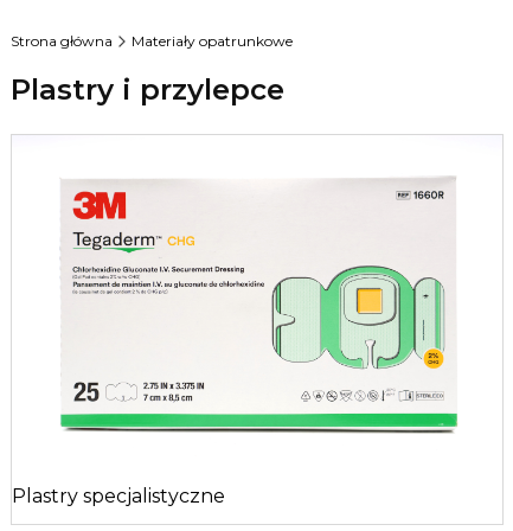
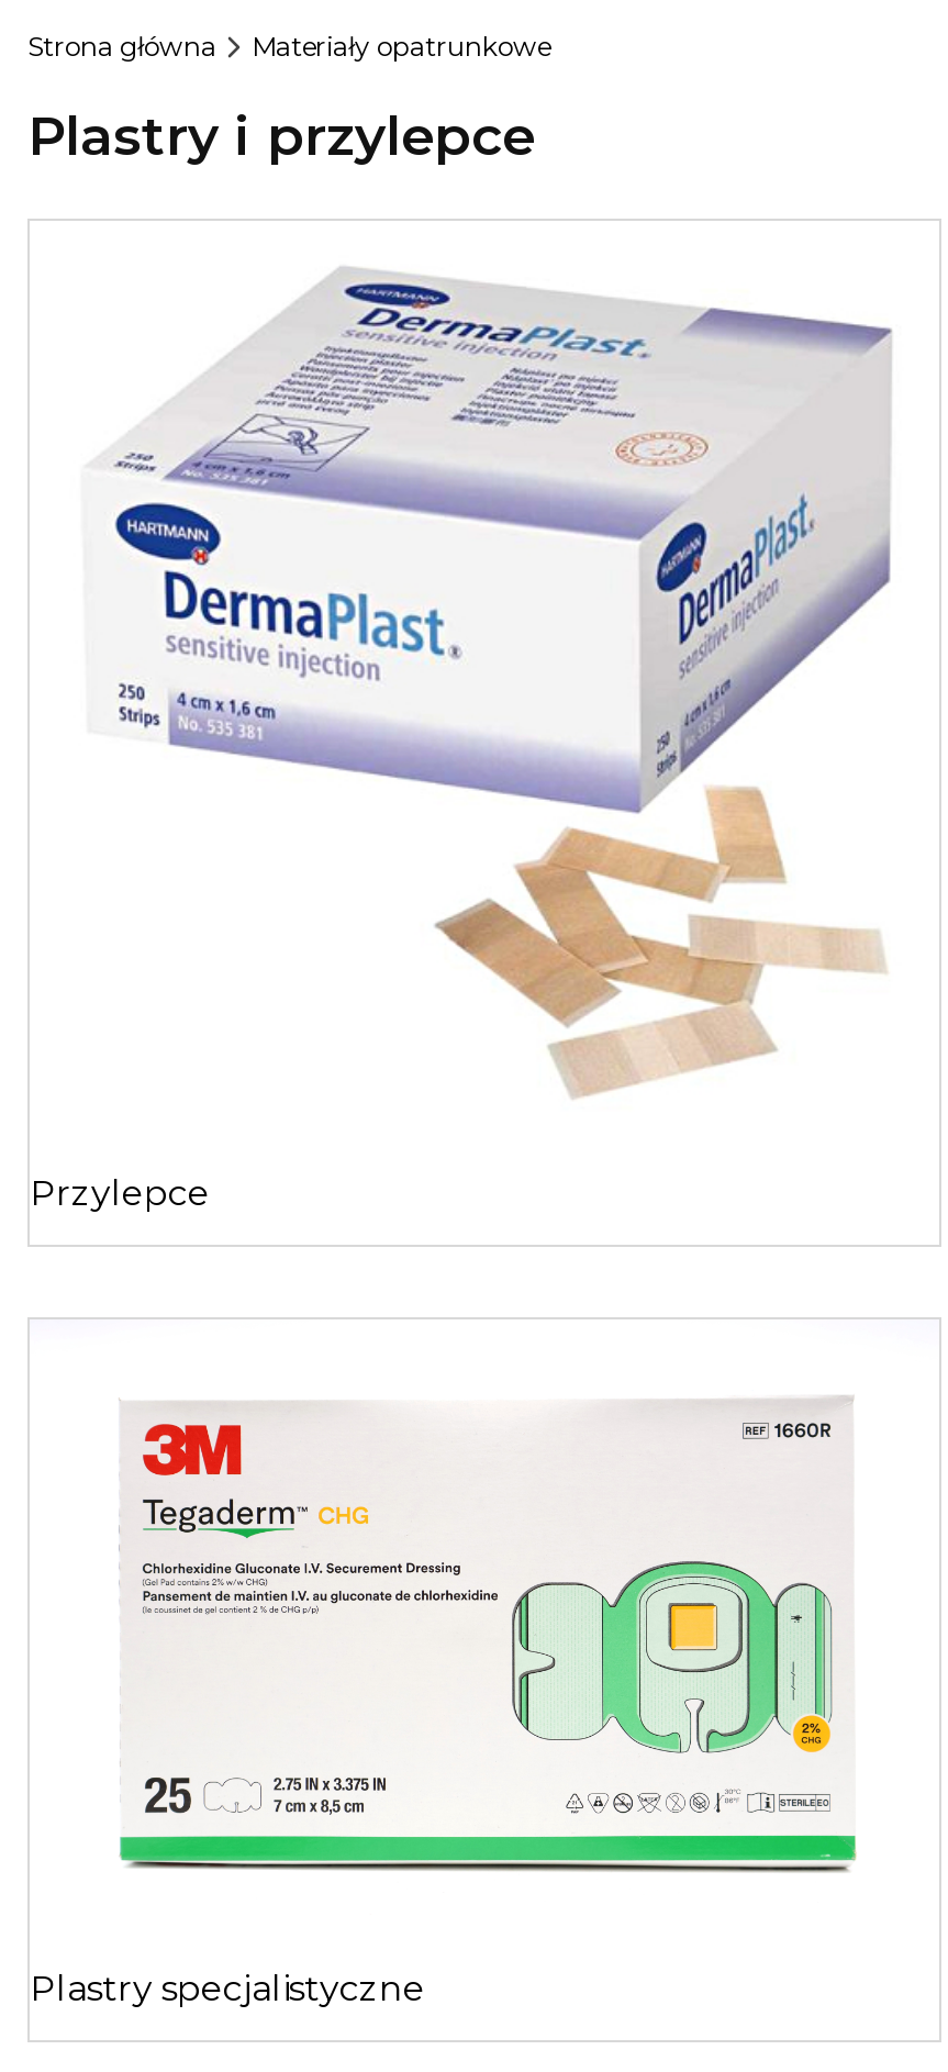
none -> [30,267,893,1213] [image] | Przylepce

